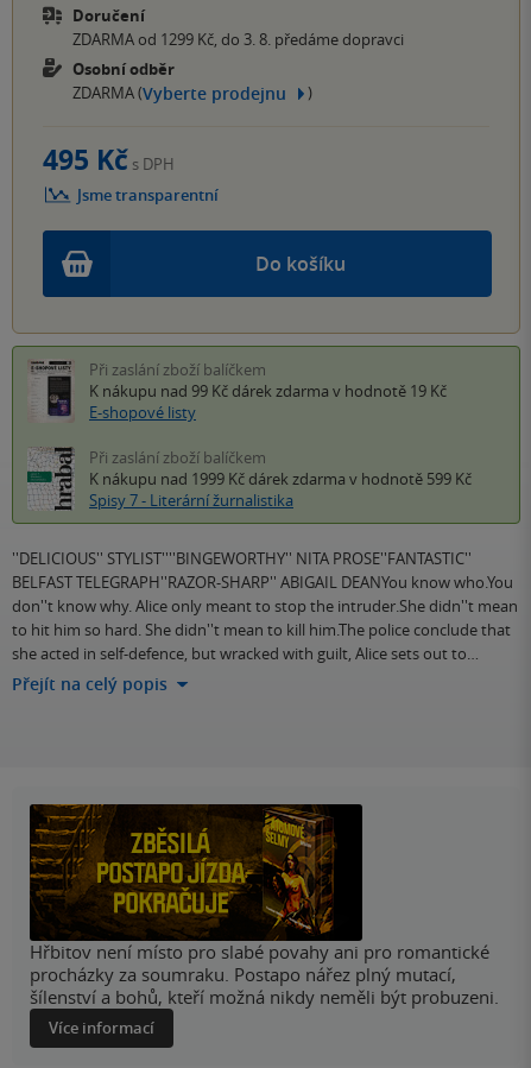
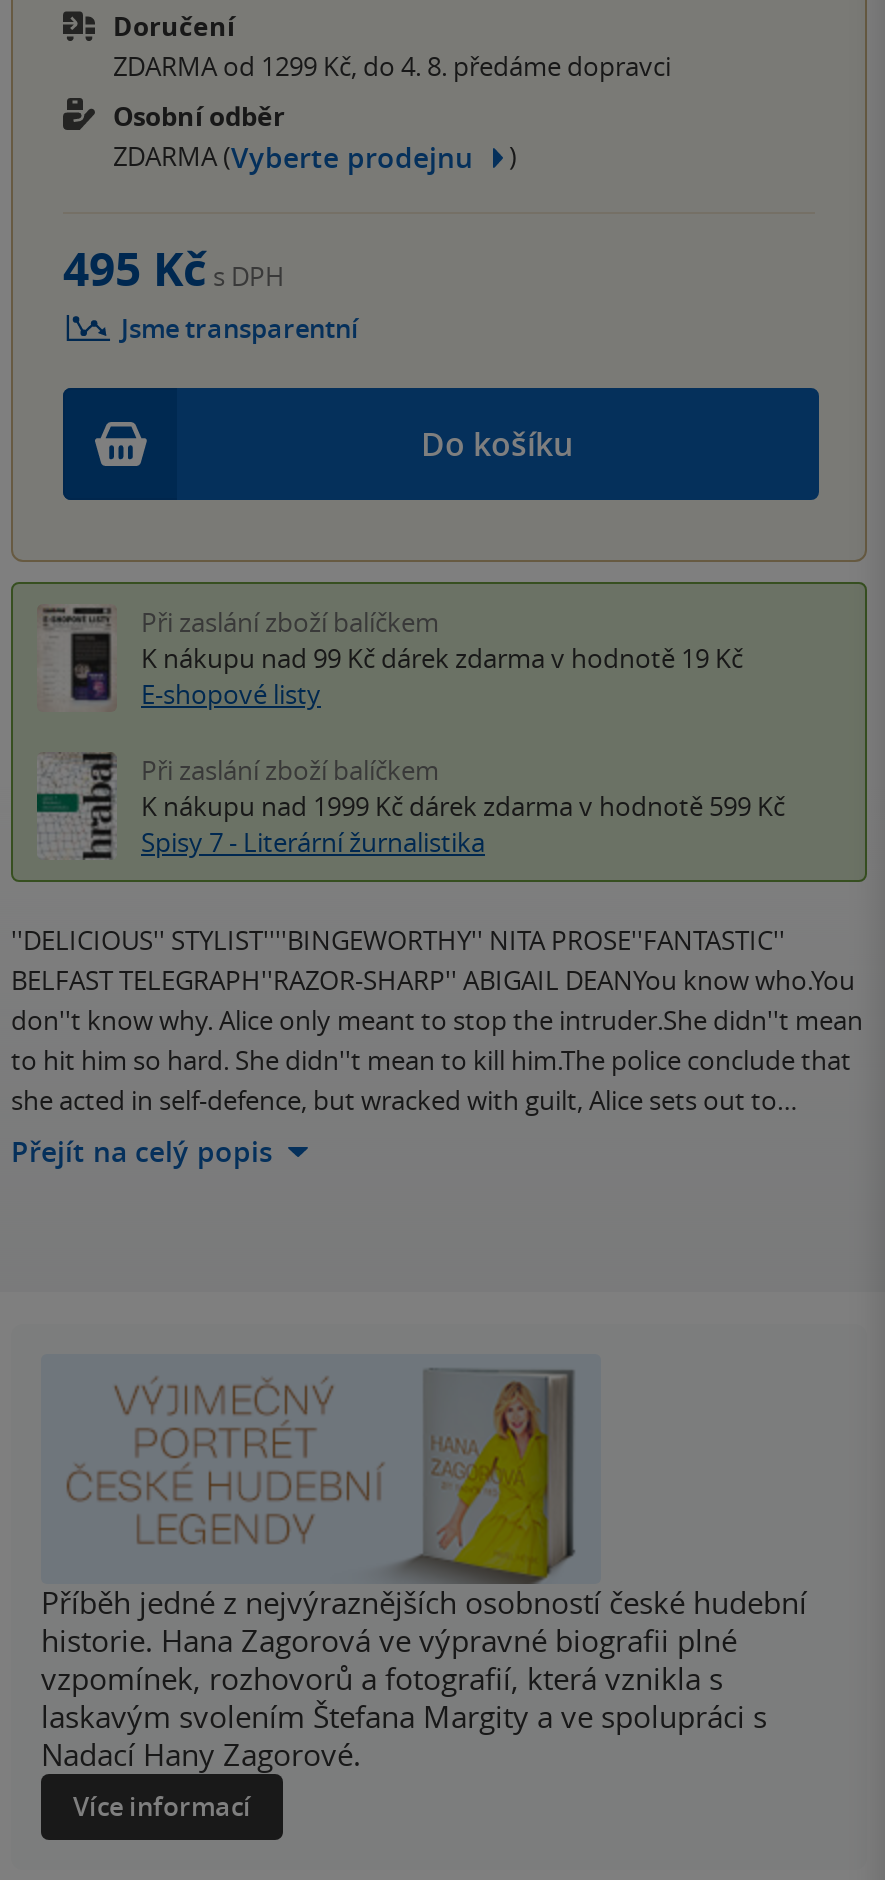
[72,29,404,50] ZDARMA od 1299 Kč, do 3. 8. předáme dopravci -> [113,48,671,84] ZDARMA od 1299 Kč, do 4. 8. předáme dopravci
[29,803,364,885] [image] -> [41,1366,601,1566] [image]
[30,939,499,1008] Hřbitov není místo pro slabé povahy ani pro romantické | procházky za soumraku. Postapo nářez plný mutací, | šílenství a bohů, kteří možná nikdy neměli být probuzeni. -> [41,1581,807,1773] Příběh jedné z nejvýraznějších osobností české hudební | historie. Hana Zagorová ve výpravné biografii plné | vzpomínek, rozhovorů a fotografií, která vznikla s | laskavým svolením Štefana Margity a ve spolupráci s | Nadací Hany Zagorové.

